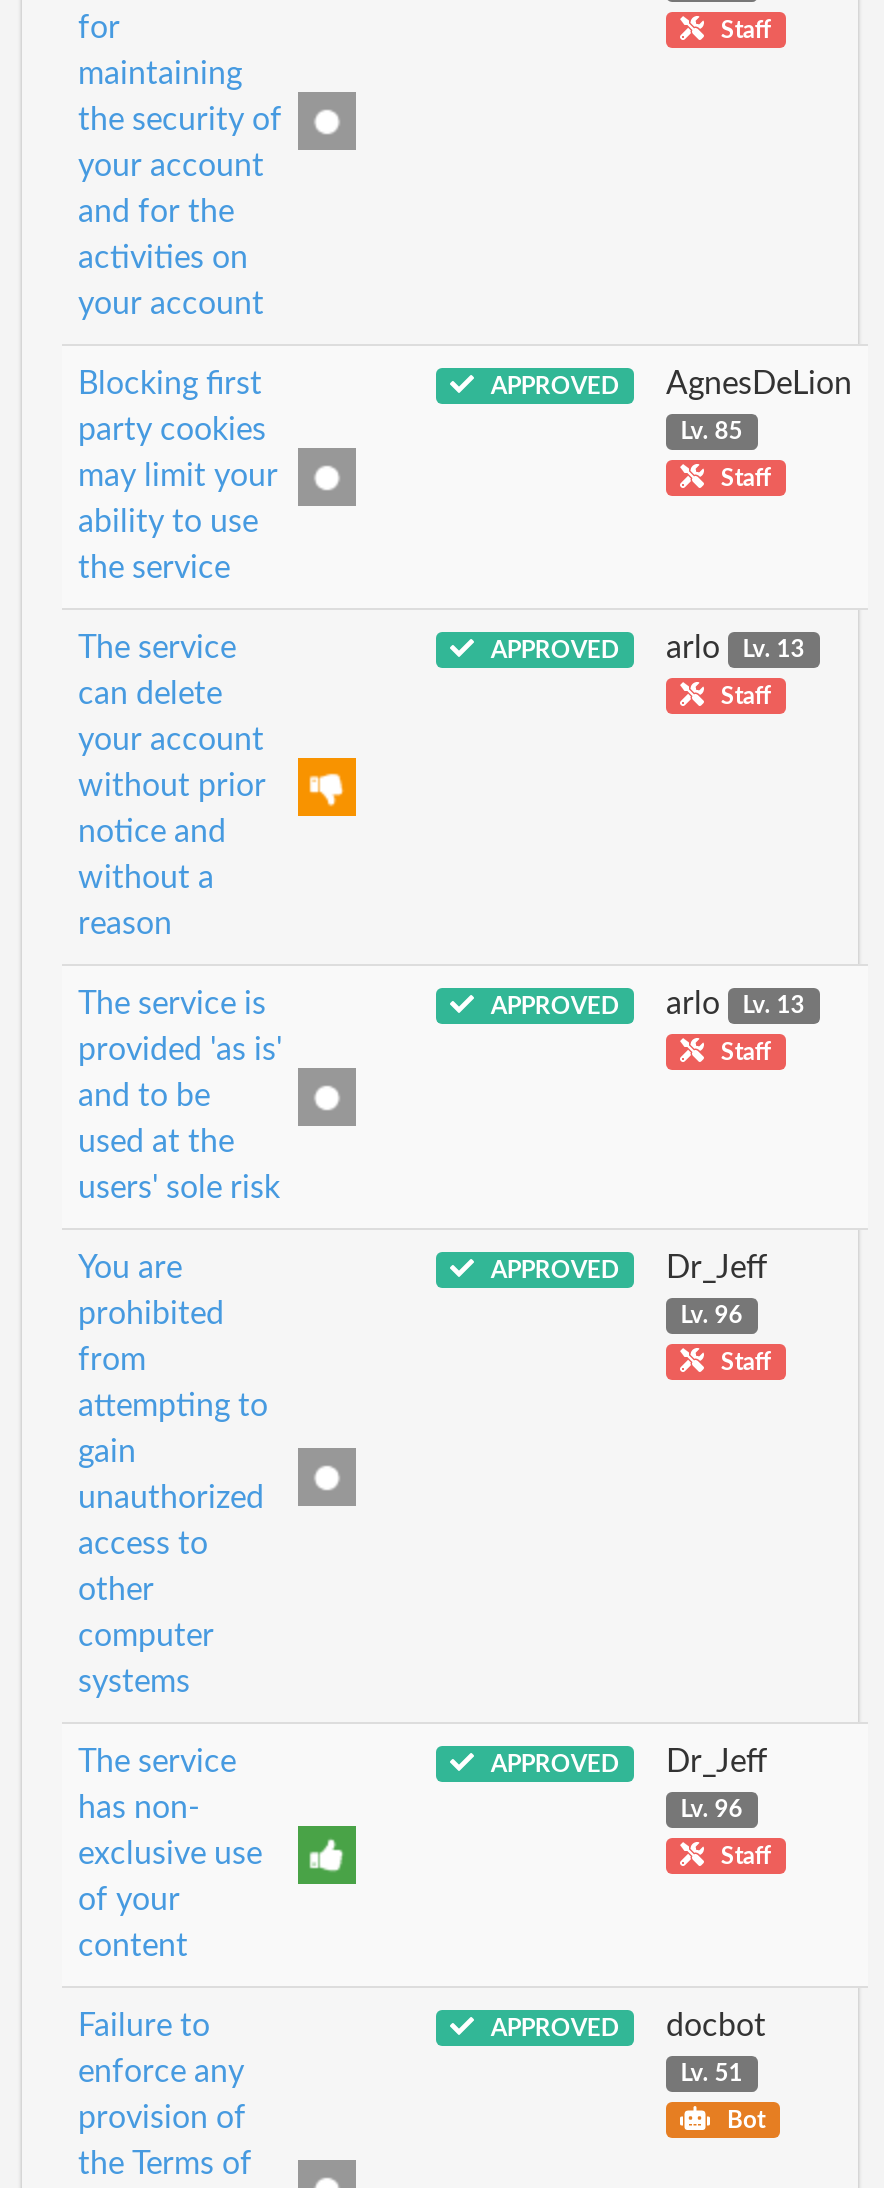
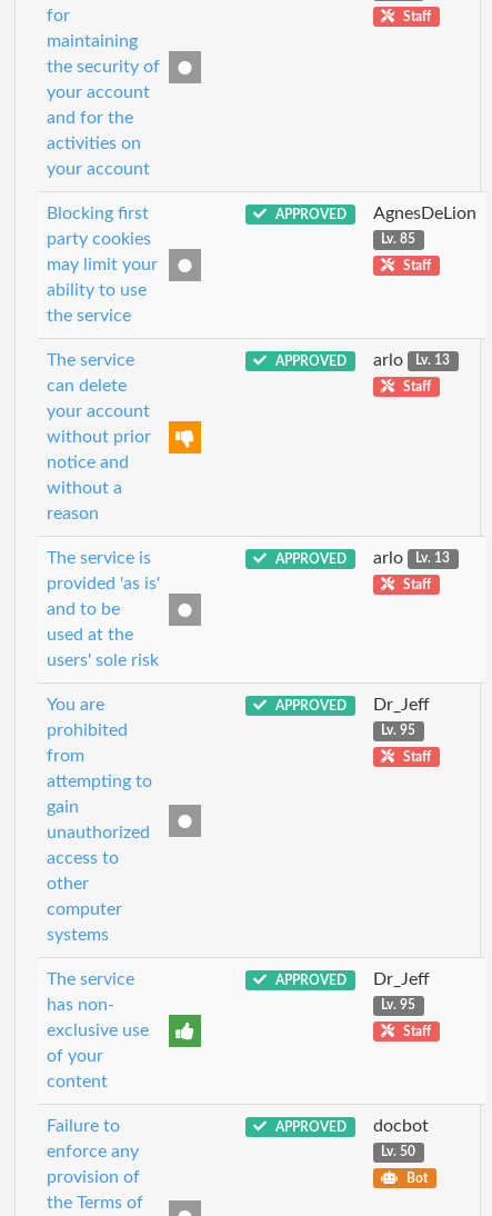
[681,1304,743,1328] Lv. 96 -> [381,724,416,738] Lv. 95
[681,1798,743,1822] Lv. 96 -> [381,999,416,1012] Lv. 95
[681,2062,743,2086] Lv. 51 -> [381,1146,416,1159] Lv. 50

